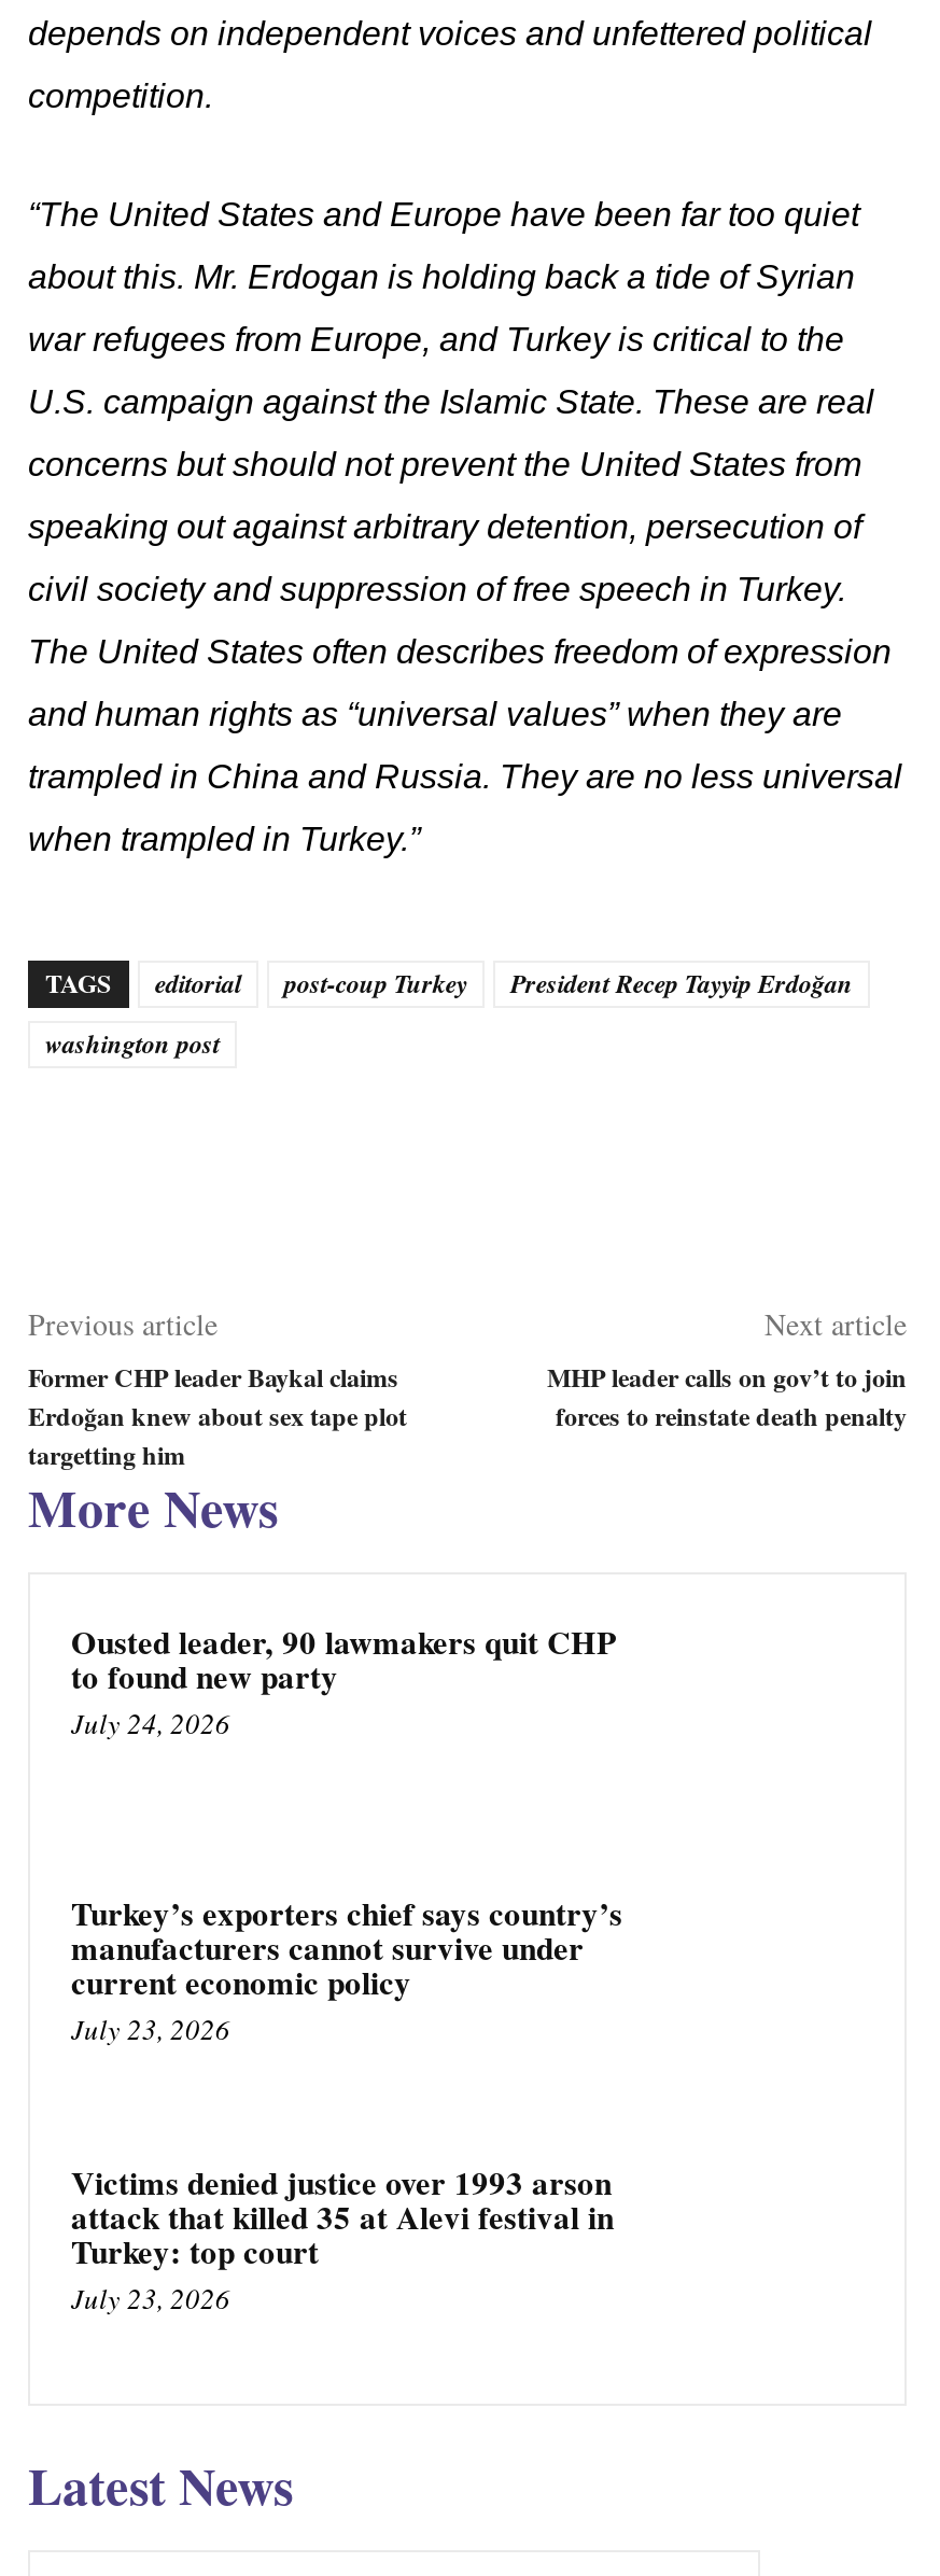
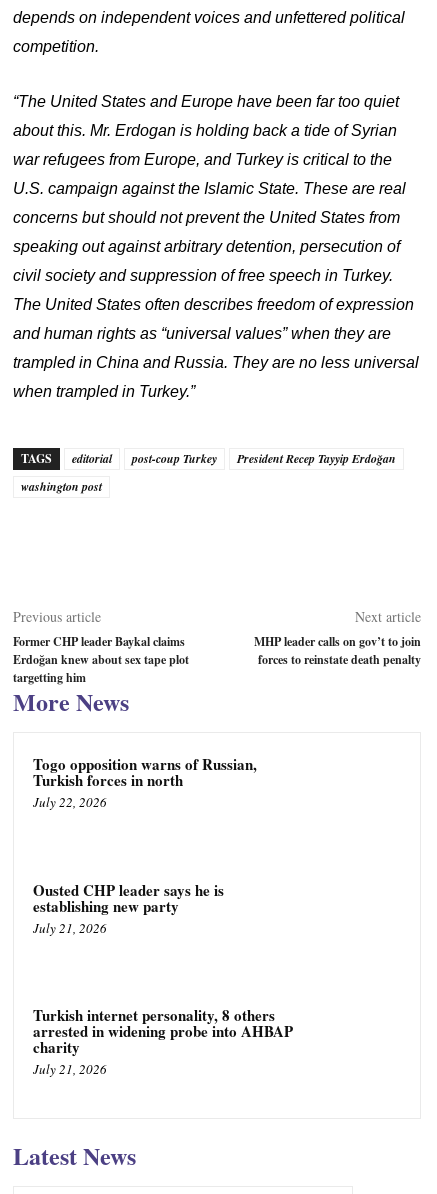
[71,1618,616,1743] Ousted leader, 90 lawmakers quit CHP | to found new party | July 24, 2026 -> [33,753,257,811] Togo opposition warns of Russian, | Turkish forces in north | July 22, 2026
[71,1888,622,2048] Turkey’s exporters chief says country’s | manufacturers cannot survive under | current economic policy | July 23, 2026 -> [33,879,224,937] Ousted CHP leader says he is | establishing new party | July 21, 2026
[71,2159,614,2319] Victims denied justice over 1993 arson | attack that killed 35 at Alevi festival in | Turkey: top court | July 23, 2026 -> [33,1004,293,1078] Turkish internet personality, 8 others | arrested in widening probe into AHBAP | charity | July 21, 2026

